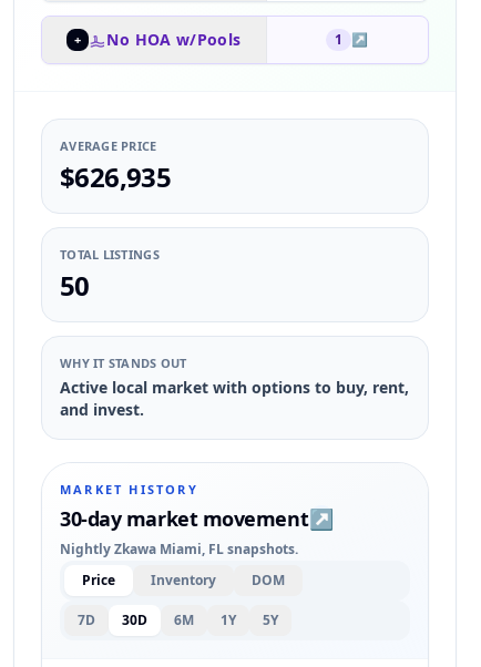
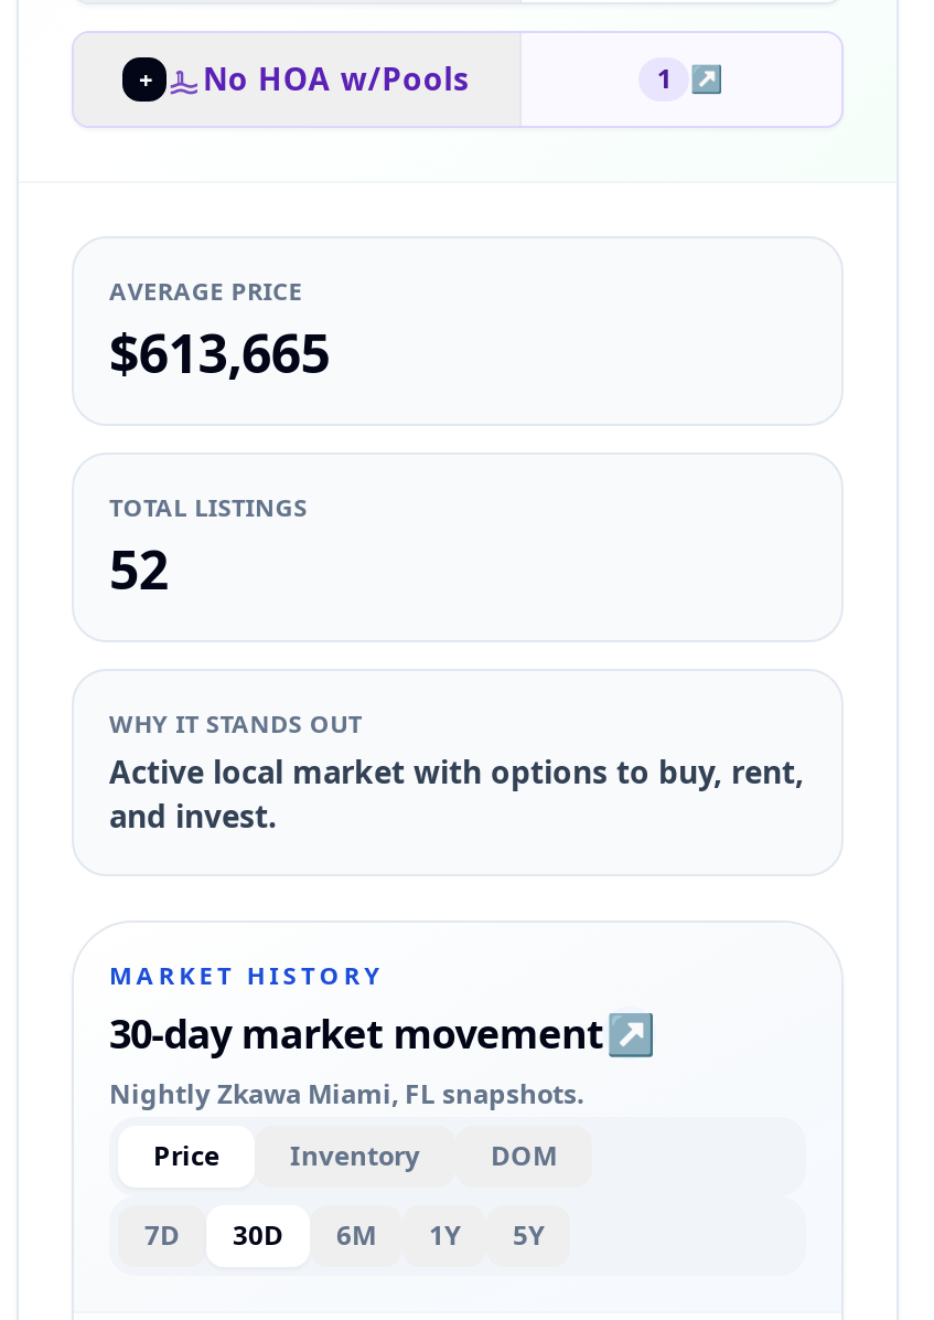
[60,158,171,195] $626,935 -> [109,316,330,388] $613,665
[60,267,90,304] 50 -> [109,532,168,605] 52

